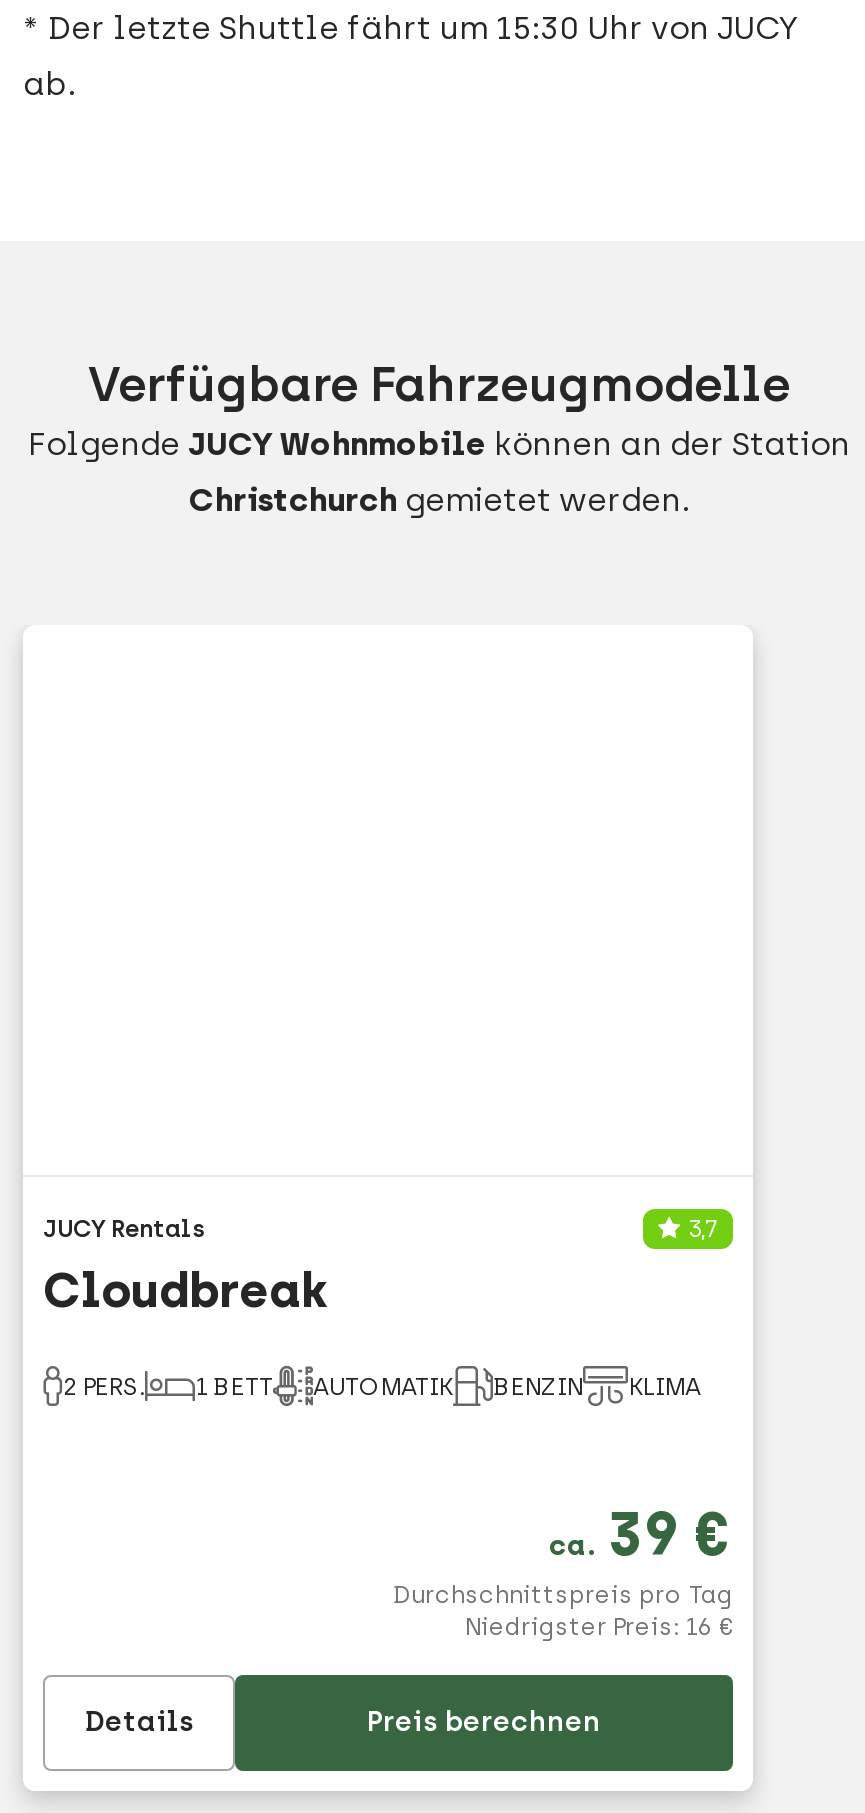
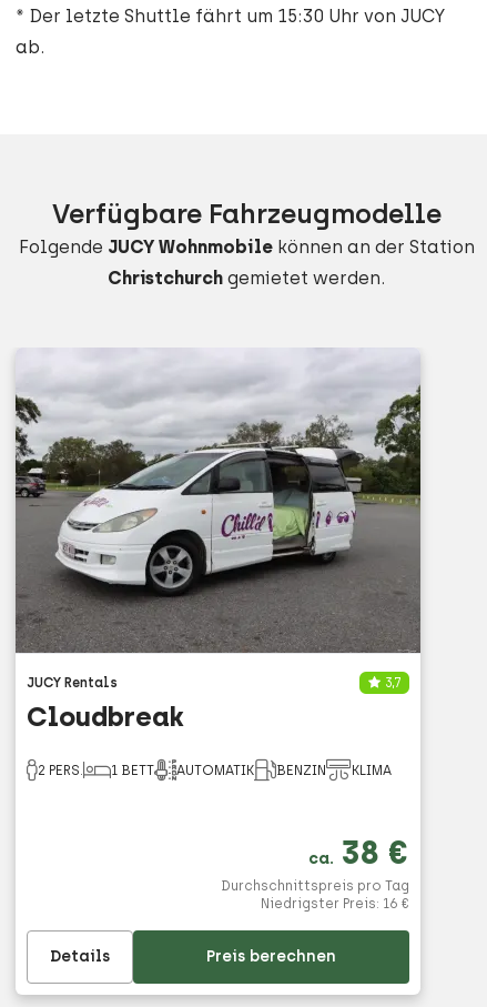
none -> [14,348,422,654] [image]
[549,1497,733,1571] ca. 39 € -> [308,832,409,873] ca. 38 €

